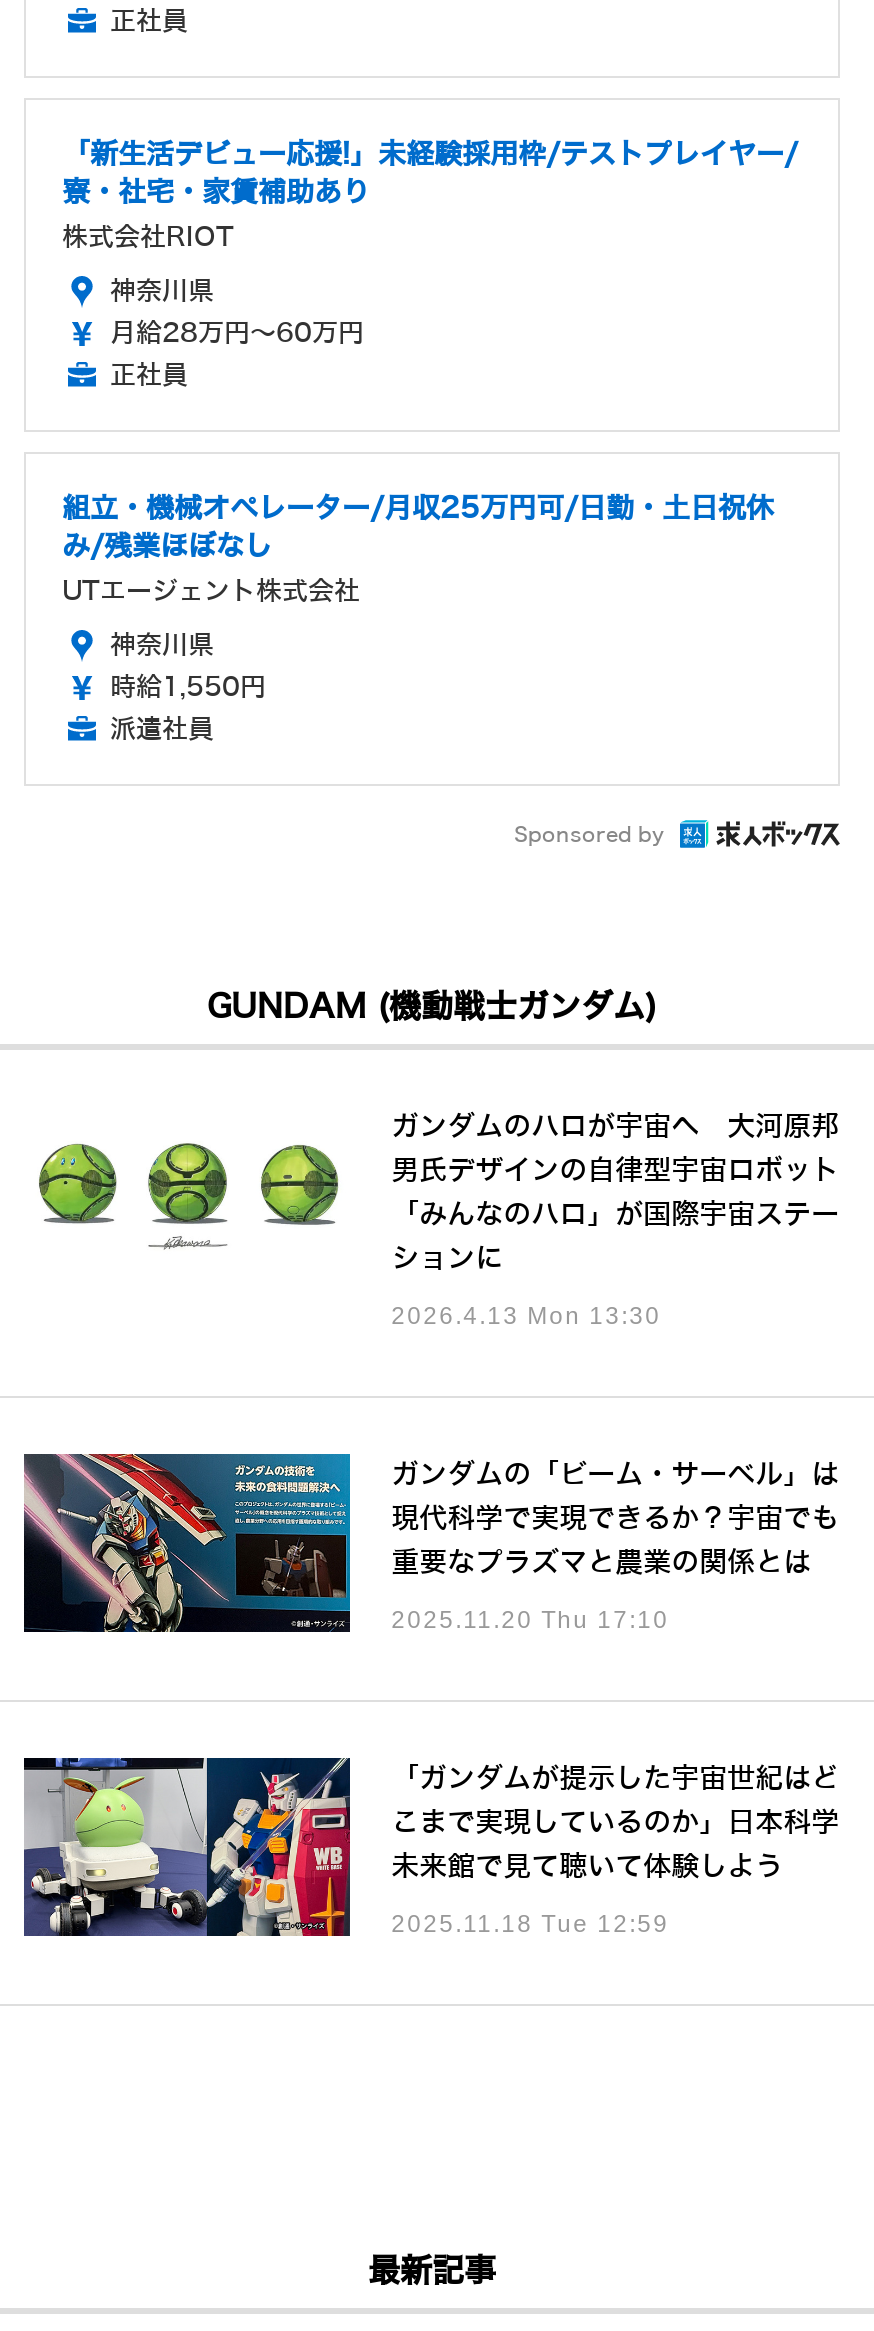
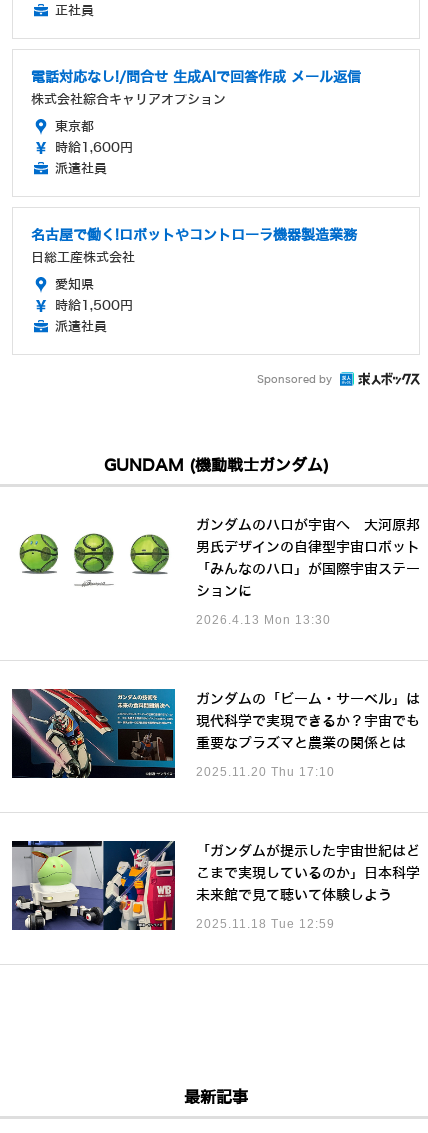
[62,140,798,208] 「新生活デビュー応援!」未経験採用枠/テストプレイヤー/ | 寮・社宅・家賃補助あり -> [31,70,361,85] 電話対応なし!/問合せ 生成AIで回答作成 メール返信
[62,222,234,252] 株式会社RIOT -> [31,92,226,107] 株式会社綜合キャリアオプション
[110,276,364,390] 神奈川県 | 月給28万円～60万円 | 正社員 -> [55,119,133,176] 東京都 | 時給1,600円 | 派遣社員
[62,494,774,562] 組立・機械オペレーター/月収25万円可/日勤・土日祝休 | み/残業ほぼなし -> [31,228,357,243] 名古屋で働く!ロボットやコントローラ機器製造業務
[62,576,360,606] UTエージェント株式会社 -> [31,250,135,265] 日総工産株式会社
[110,630,266,702] 神奈川県 | 時給1,550円 -> [55,277,133,313] 愛知県 | 時給1,500円

